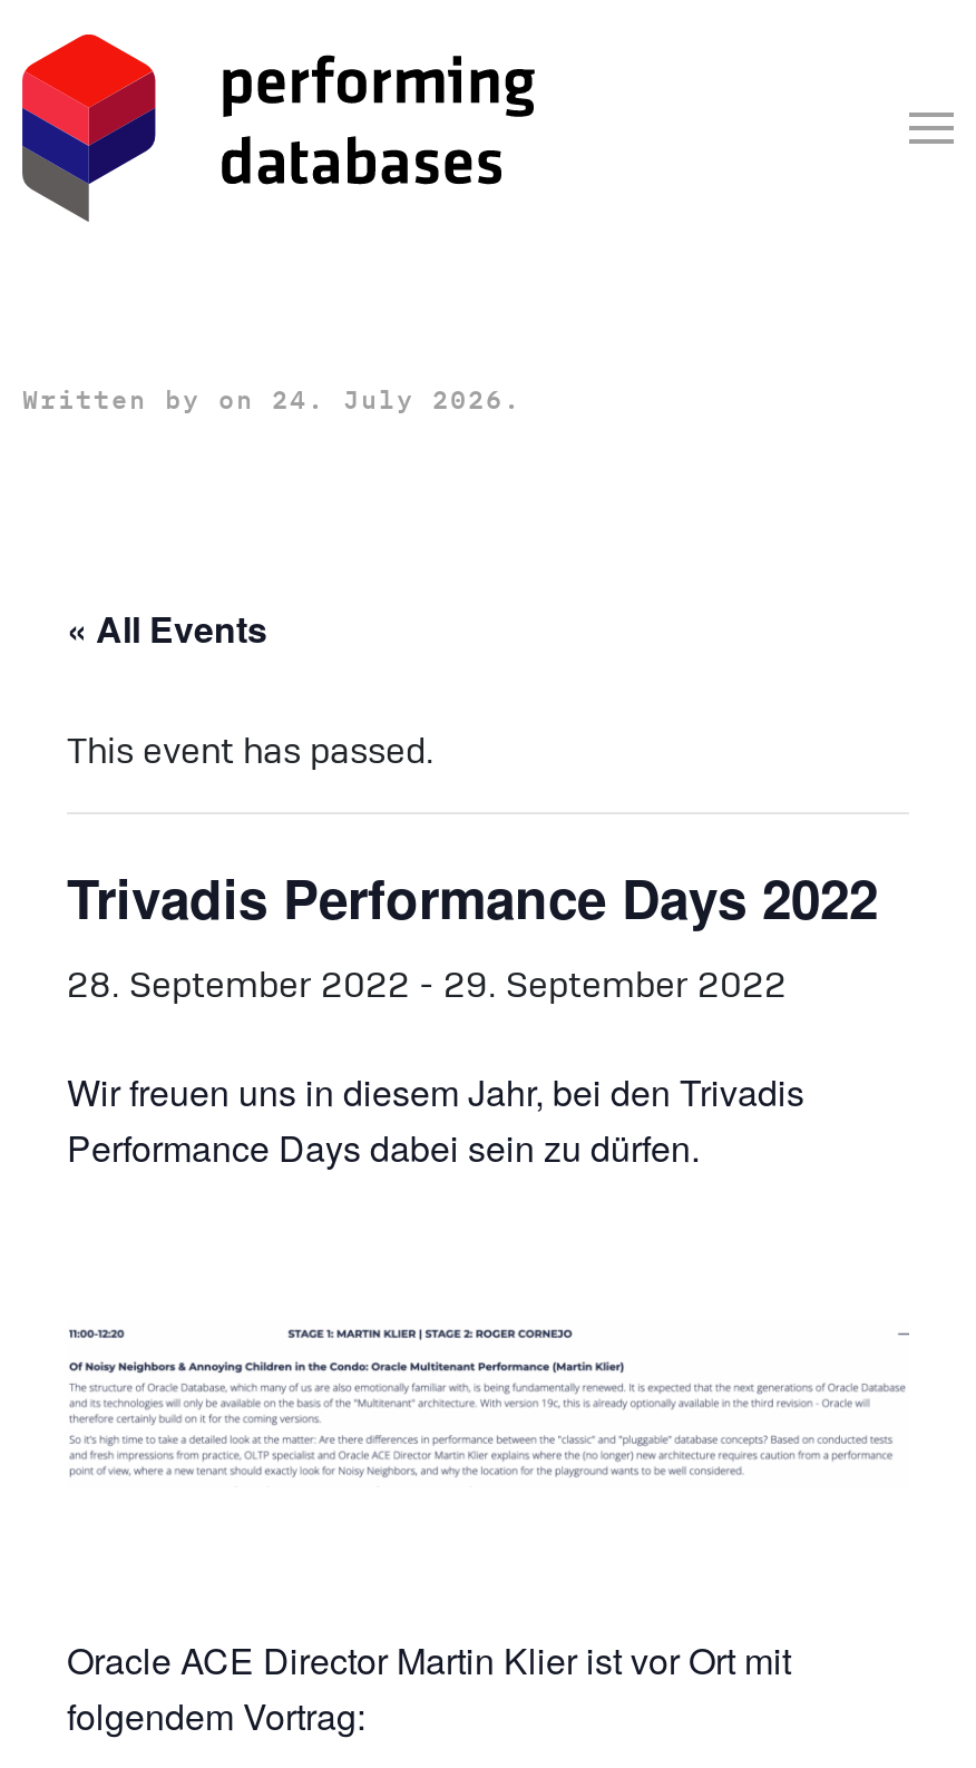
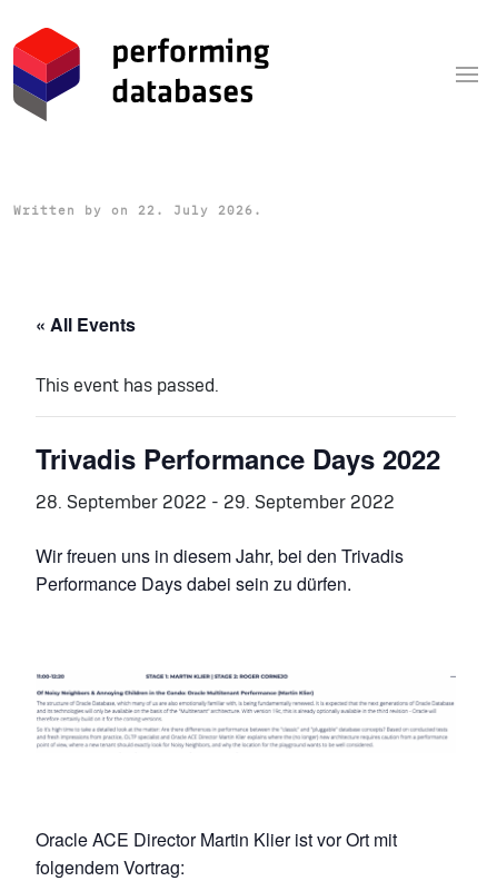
[22,384,521,416] Written by on 24. July 2026. -> [13,202,262,218] Written by on 22. July 2026.

